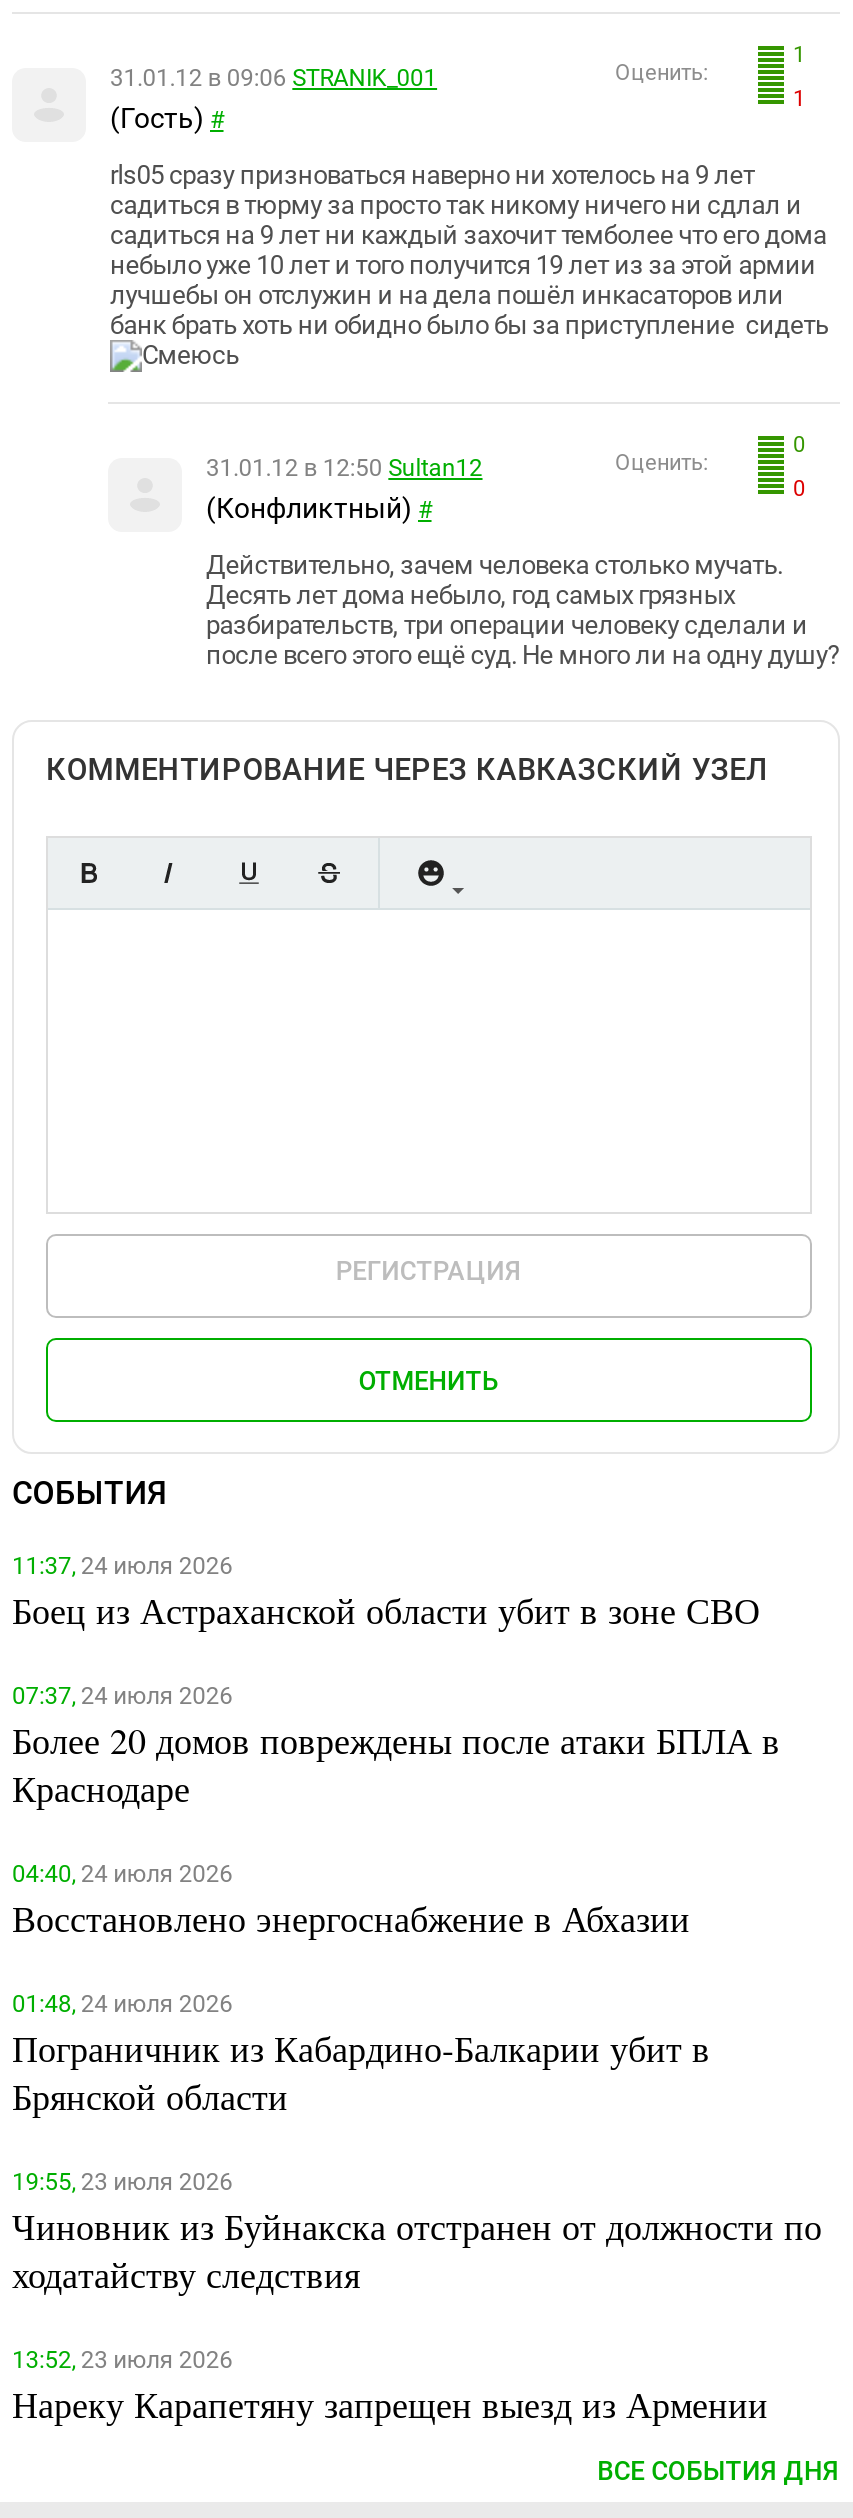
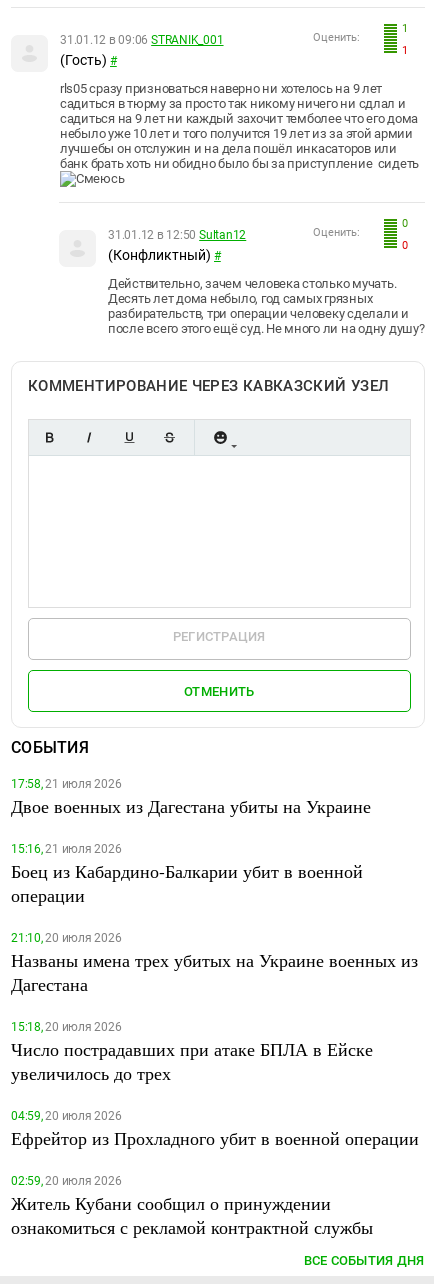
[12,1552,760,1634] 11:37, 24 июля 2026 | Боец из Астраханской области убит в зоне СВО -> [11,777,371,818] 17:58, 21 июля 2026 | Двое военных из Дагестана убиты на Украине
[12,1682,780,1812] 07:37, 24 июля 2026 | Более 20 домов повреждены после атаки БПЛА в | Краснодаре -> [11,842,363,907] 15:16, 21 июля 2026 | Боец из Кабардино-Балкарии убит в военной | операции
[12,1860,690,1942] 04:40, 24 июля 2026 | Восстановлено энергоснабжение в Абхазии -> [11,931,418,996] 21:10, 20 июля 2026 | Названы имена трех убитых на Украине военных из | Дагестана
[12,1990,710,2120] 01:48, 24 июля 2026 | Пограничник из Кабардино-Балкарии убит в | Брянской области -> [11,1020,373,1085] 15:18, 20 июля 2026 | Число пострадавших при атаке БПЛА в Ейске | увеличилось до трех
[12,2168,822,2298] 19:55, 23 июля 2026 | Чиновник из Буйнакска отстранен от должности по | ходатайству следствия -> [11,1109,419,1150] 04:59, 20 июля 2026 | Ефрейтор из Прохладного убит в военной операции
[12,2346,768,2428] 13:52, 23 июля 2026 | Нареку Карапетяну запрещен выезд из Армении -> [11,1174,373,1239] 02:59, 20 июля 2026 | Житель Кубани сообщил о принуждении | ознакомиться с рекламой контрактной службы

